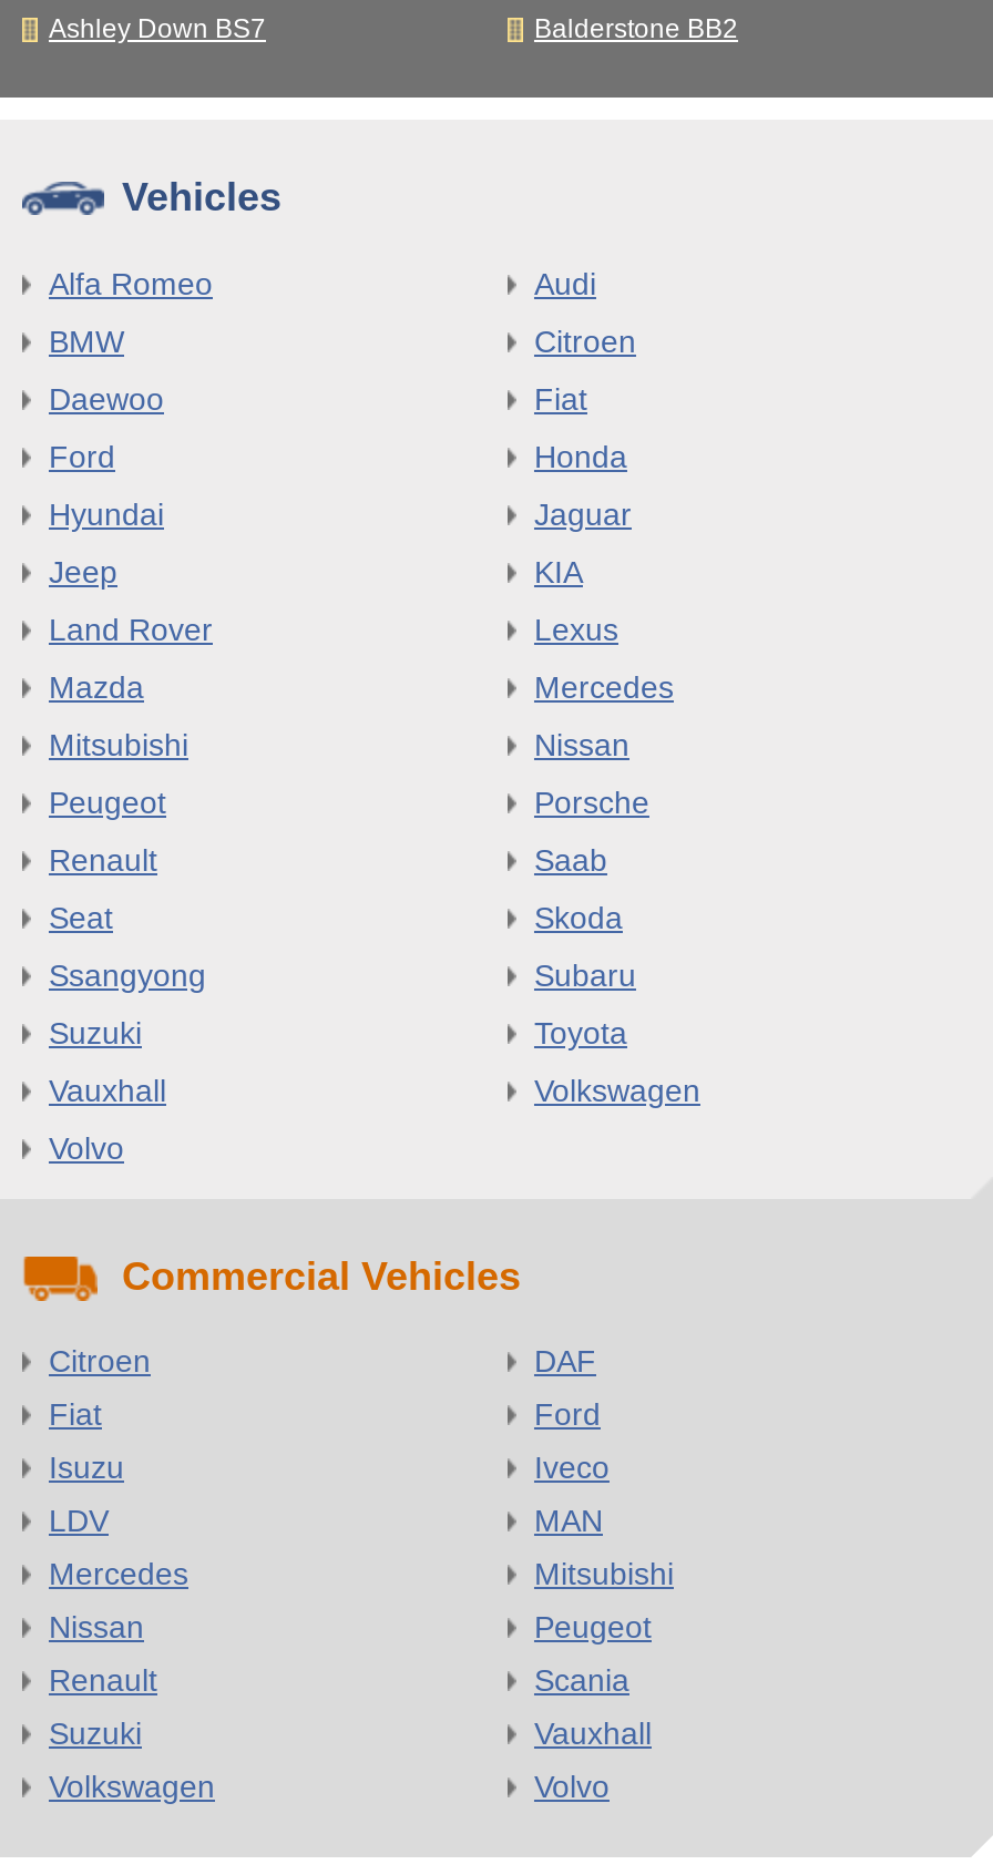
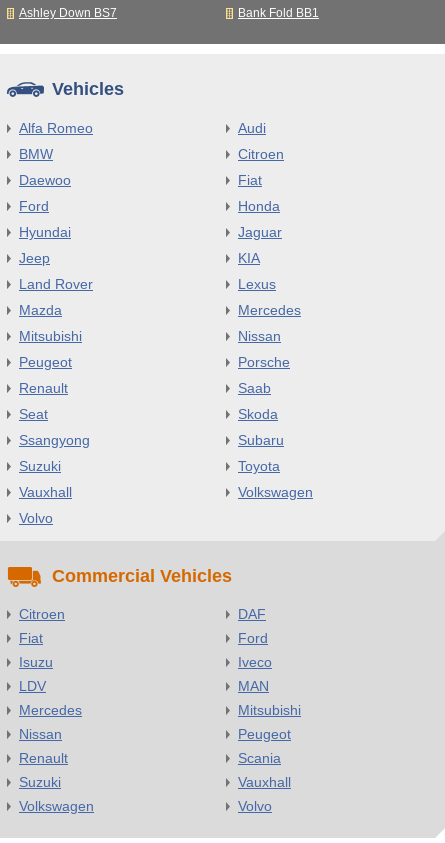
[534,13,738,44] Balderstone BB2 -> [238,6,319,20] Bank Fold BB1

